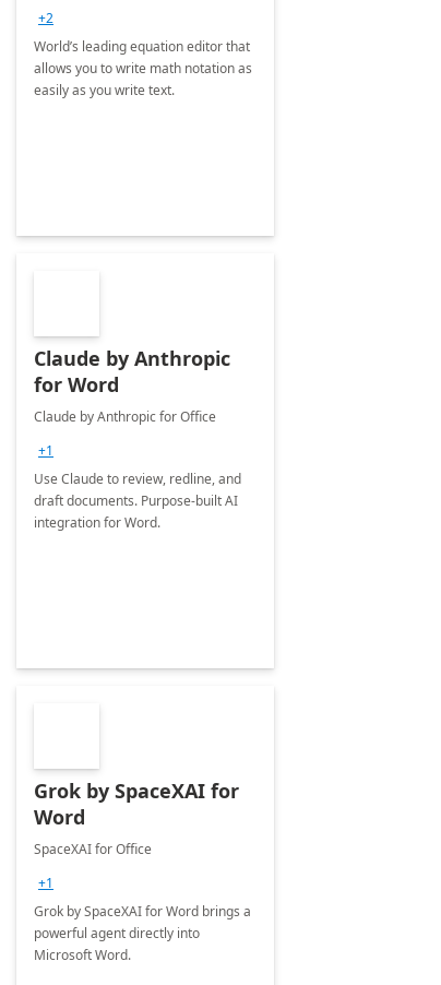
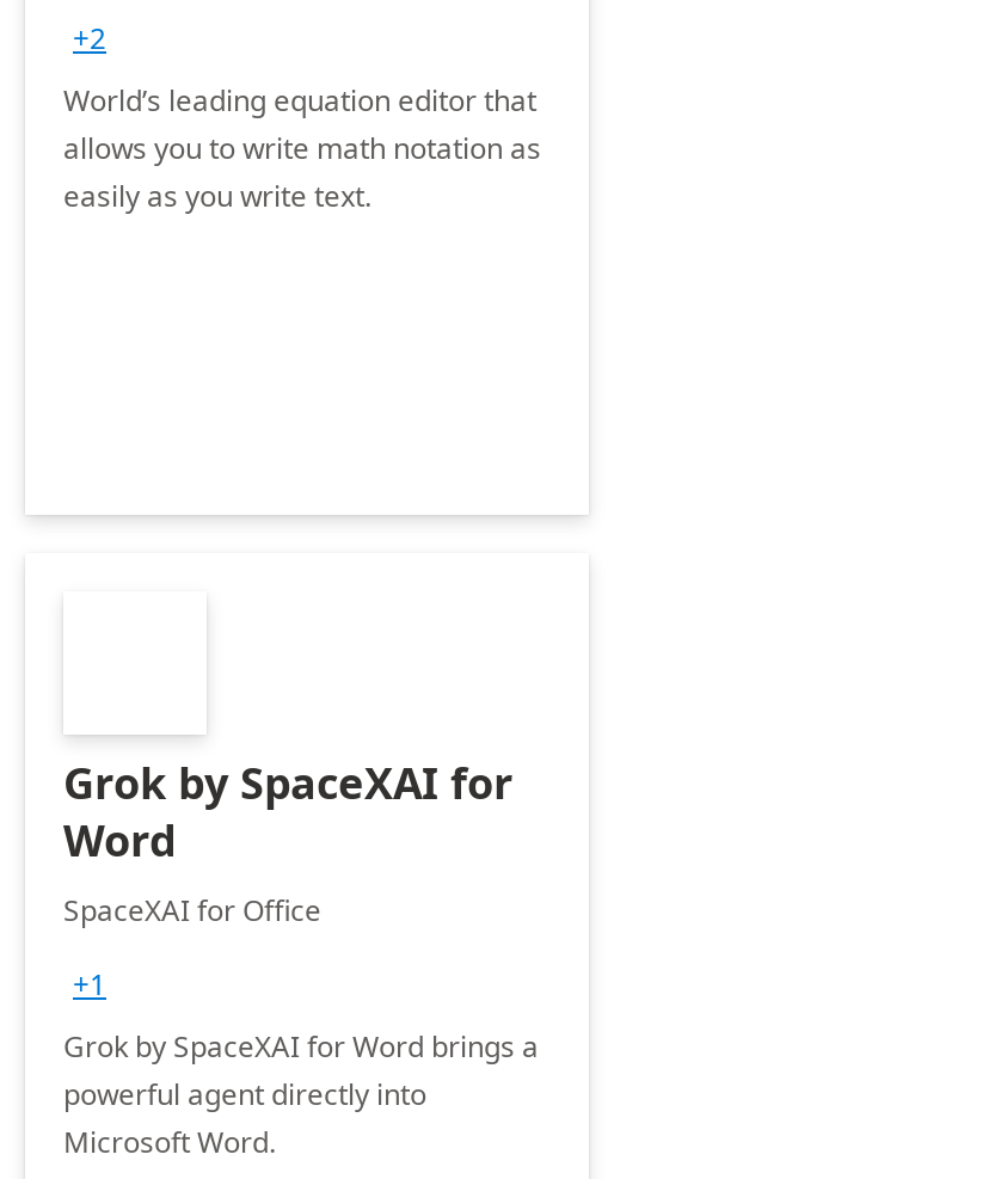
[34,345,241,532] Claude by Anthropic | for Word | Claude by Anthropic for Office | +1 | Use Claude to review, redline, and | draft documents. Purpose-built AI | integration for Word. -> none

